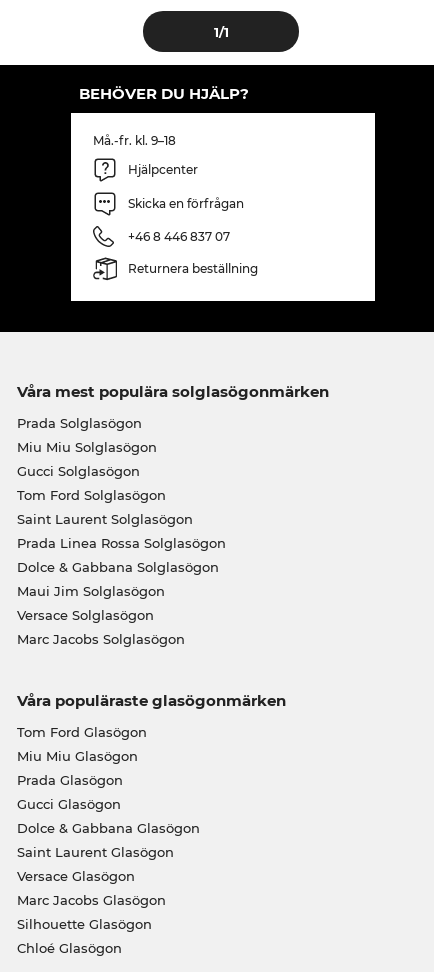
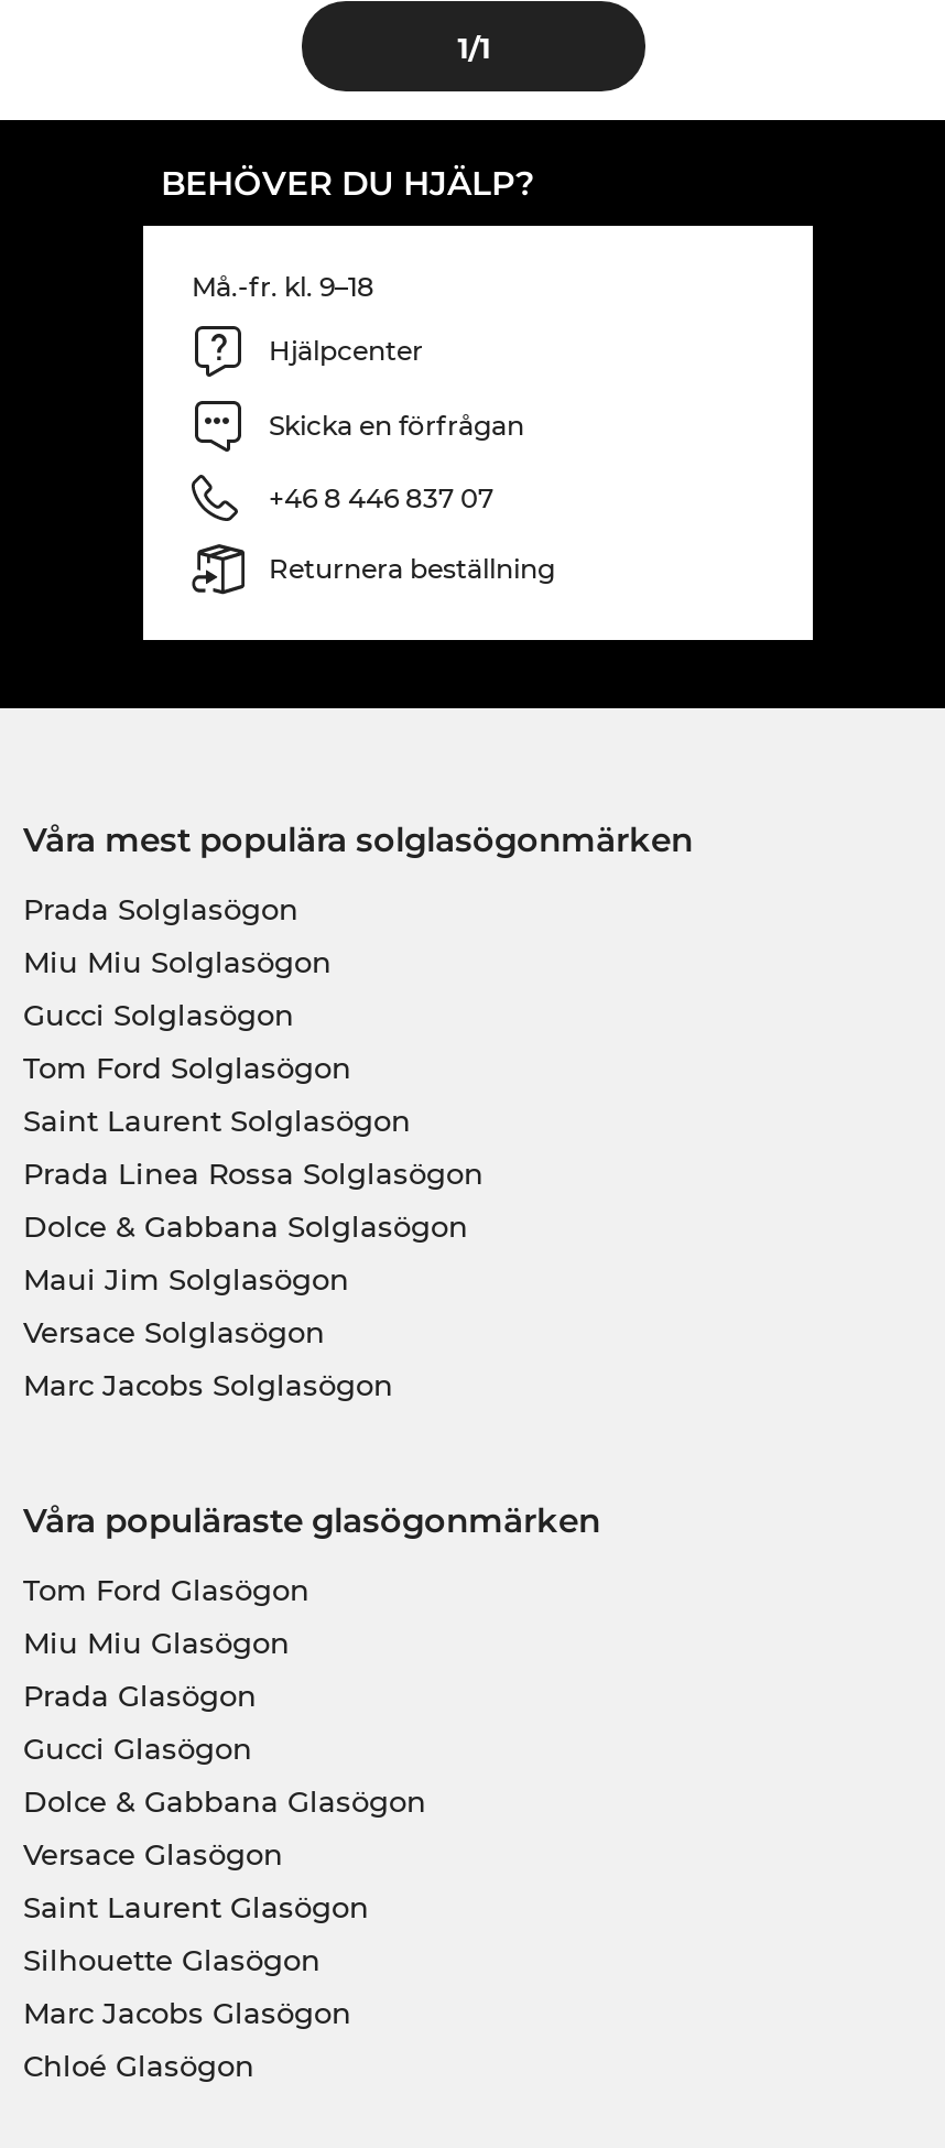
moved [16,844,173,860] -> [23,1889,369,1924]: Saint Laurent Glasögon
moved [16,868,134,884] -> [23,1836,283,1871]: Versace Glasögon
moved [16,892,165,908] -> [23,1995,351,2030]: Marc Jacobs Glasögon
moved [16,916,151,932] -> [23,1942,321,1977]: Silhouette Glasögon

